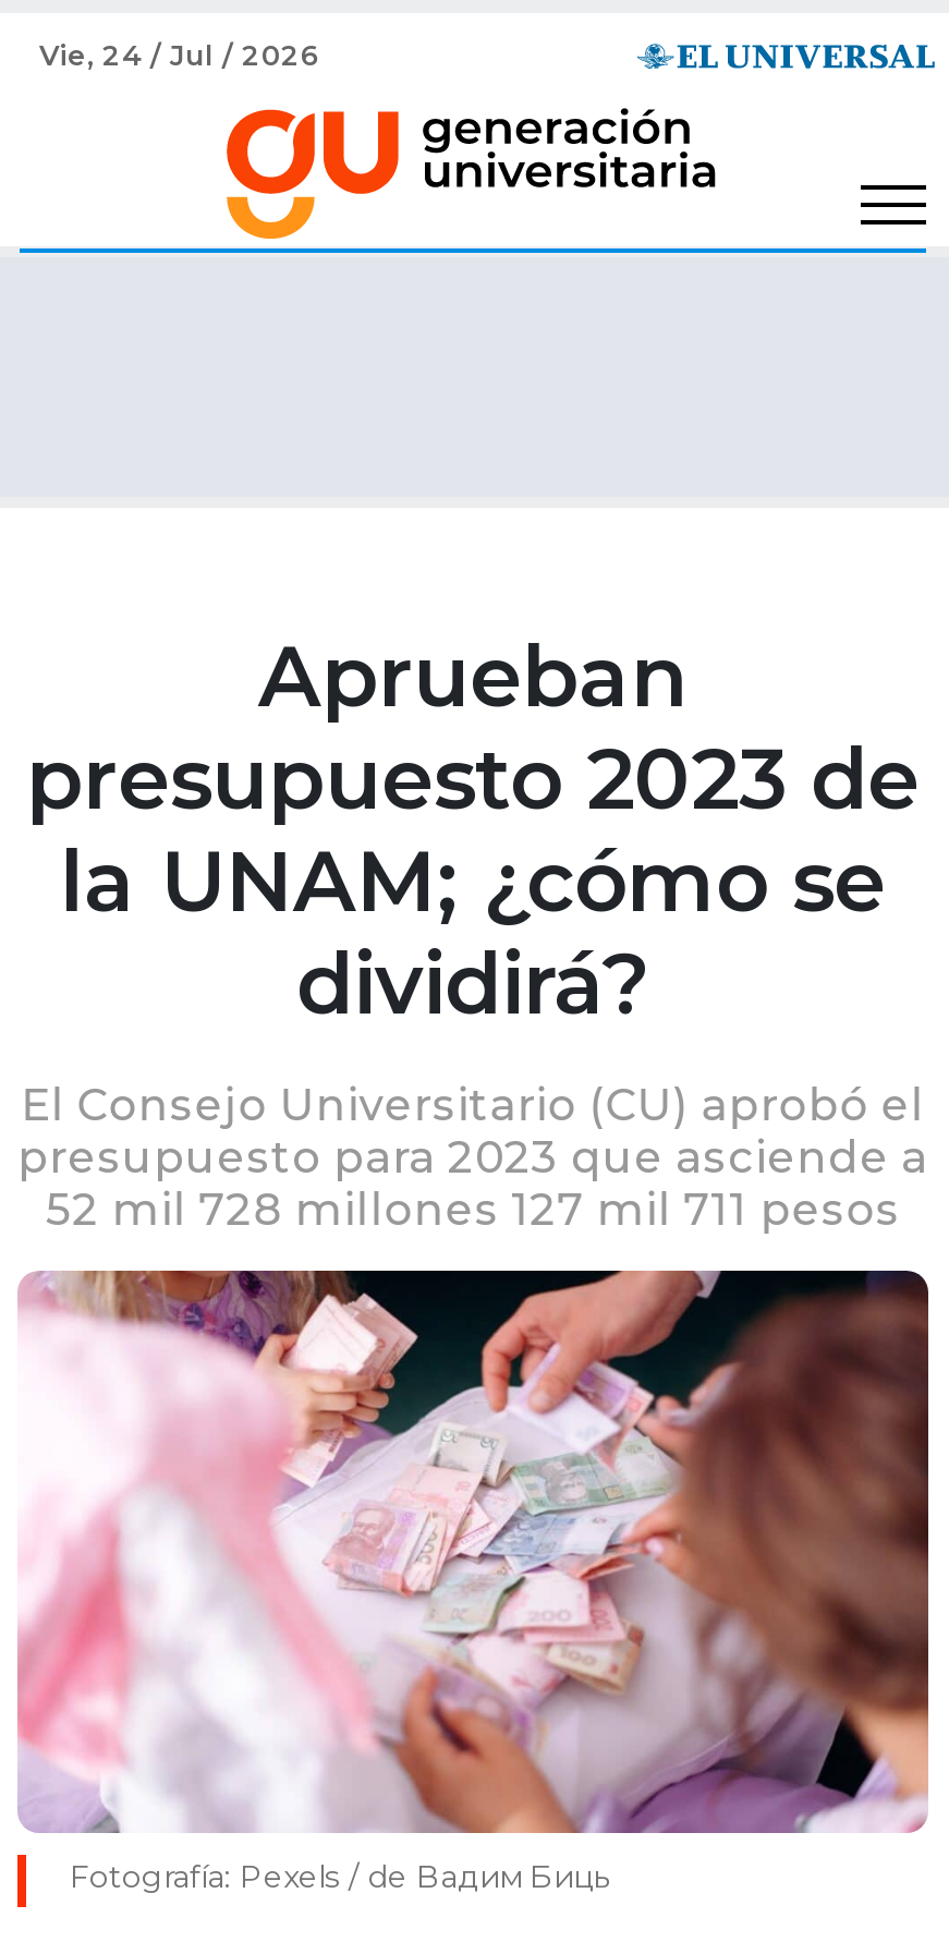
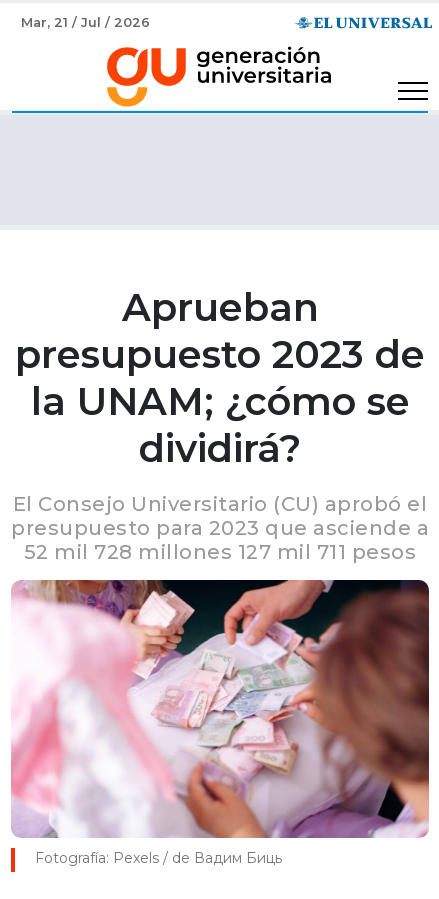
[39,39,320,72] Vie, 24 / Jul / 2026 -> [21,15,150,30] Mar, 21 / Jul / 2026

